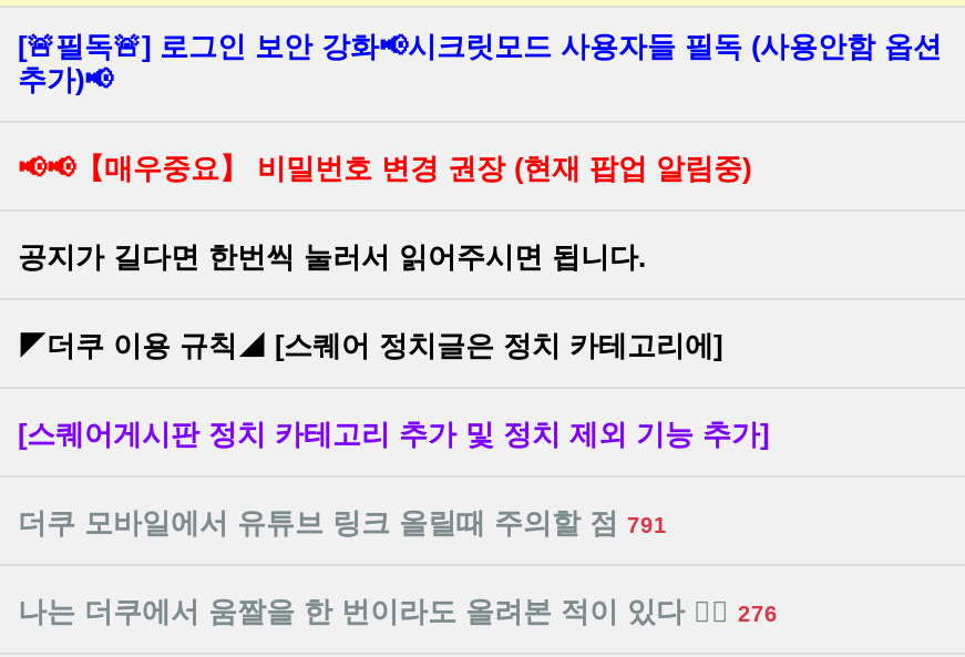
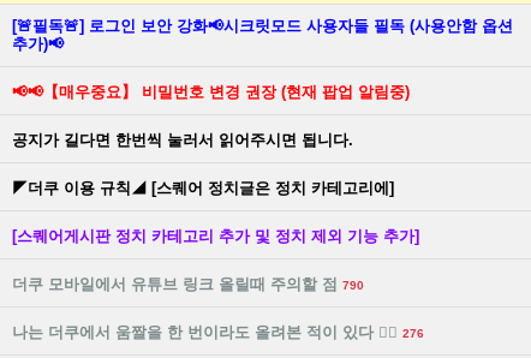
[18,507,667,540] 더쿠 모바일에서 유튜브 링크 올릴때 주의할 점 791 -> [12,276,364,294] 더쿠 모바일에서 유튜브 링크 올릴때 주의할 점 790

